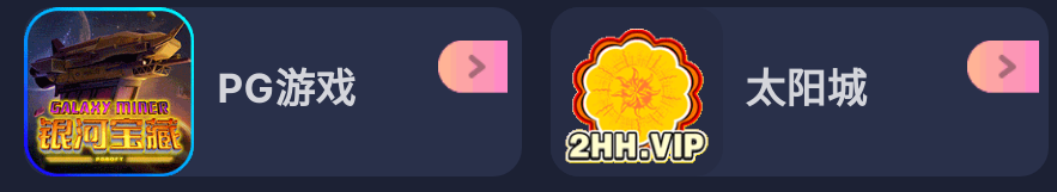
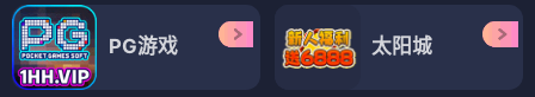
[31,11,192,173] [image] -> [17,7,94,88] [image]
[563,25,713,166] [image] -> [282,15,357,83] [image]

